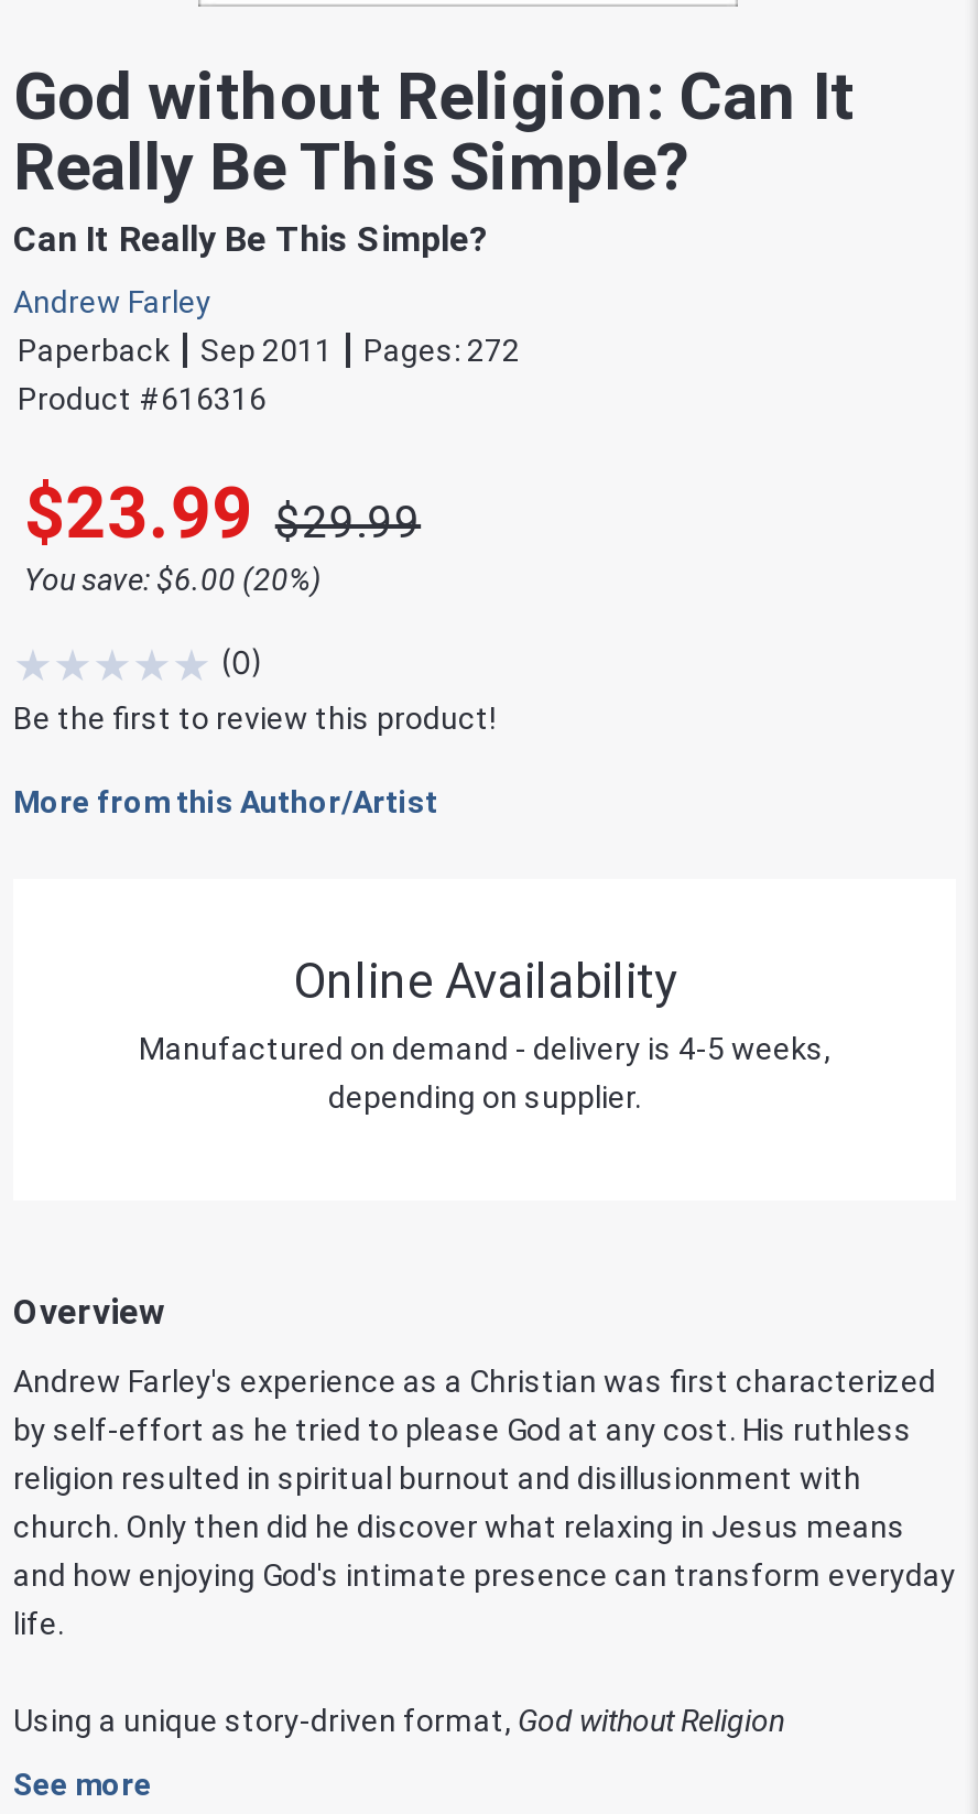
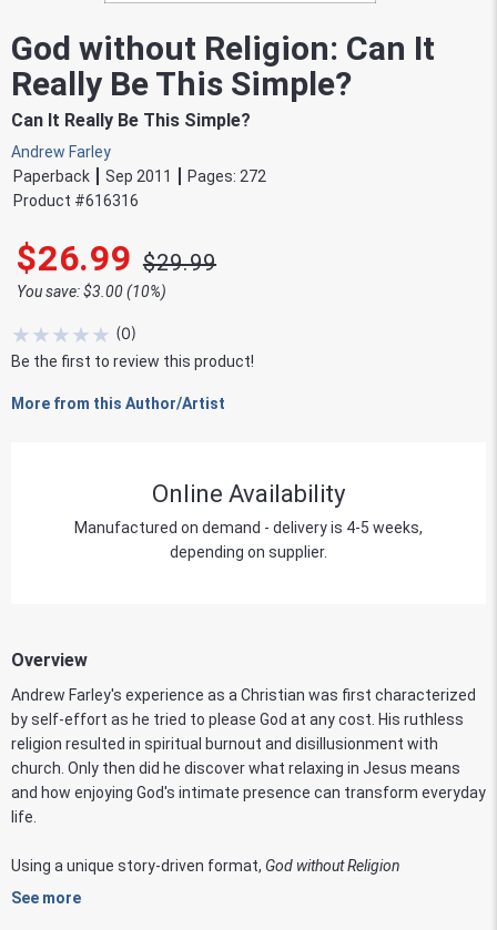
[24,471,421,555] $23.99 $29.99 -> [17,237,216,279] $26.99 $29.99
[24,562,322,597] You save: $6.00 (20%) -> [17,283,166,300] You save: $3.00 (10%)

